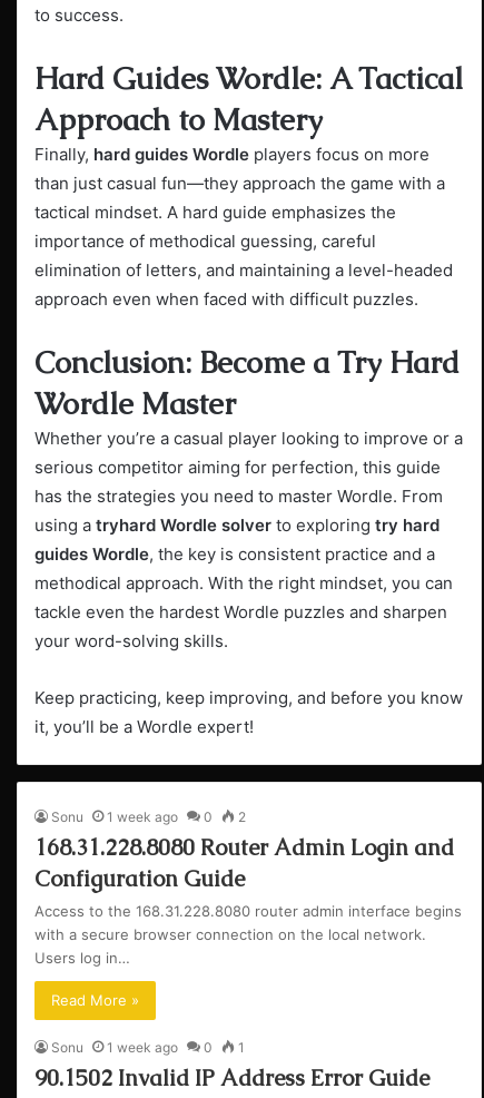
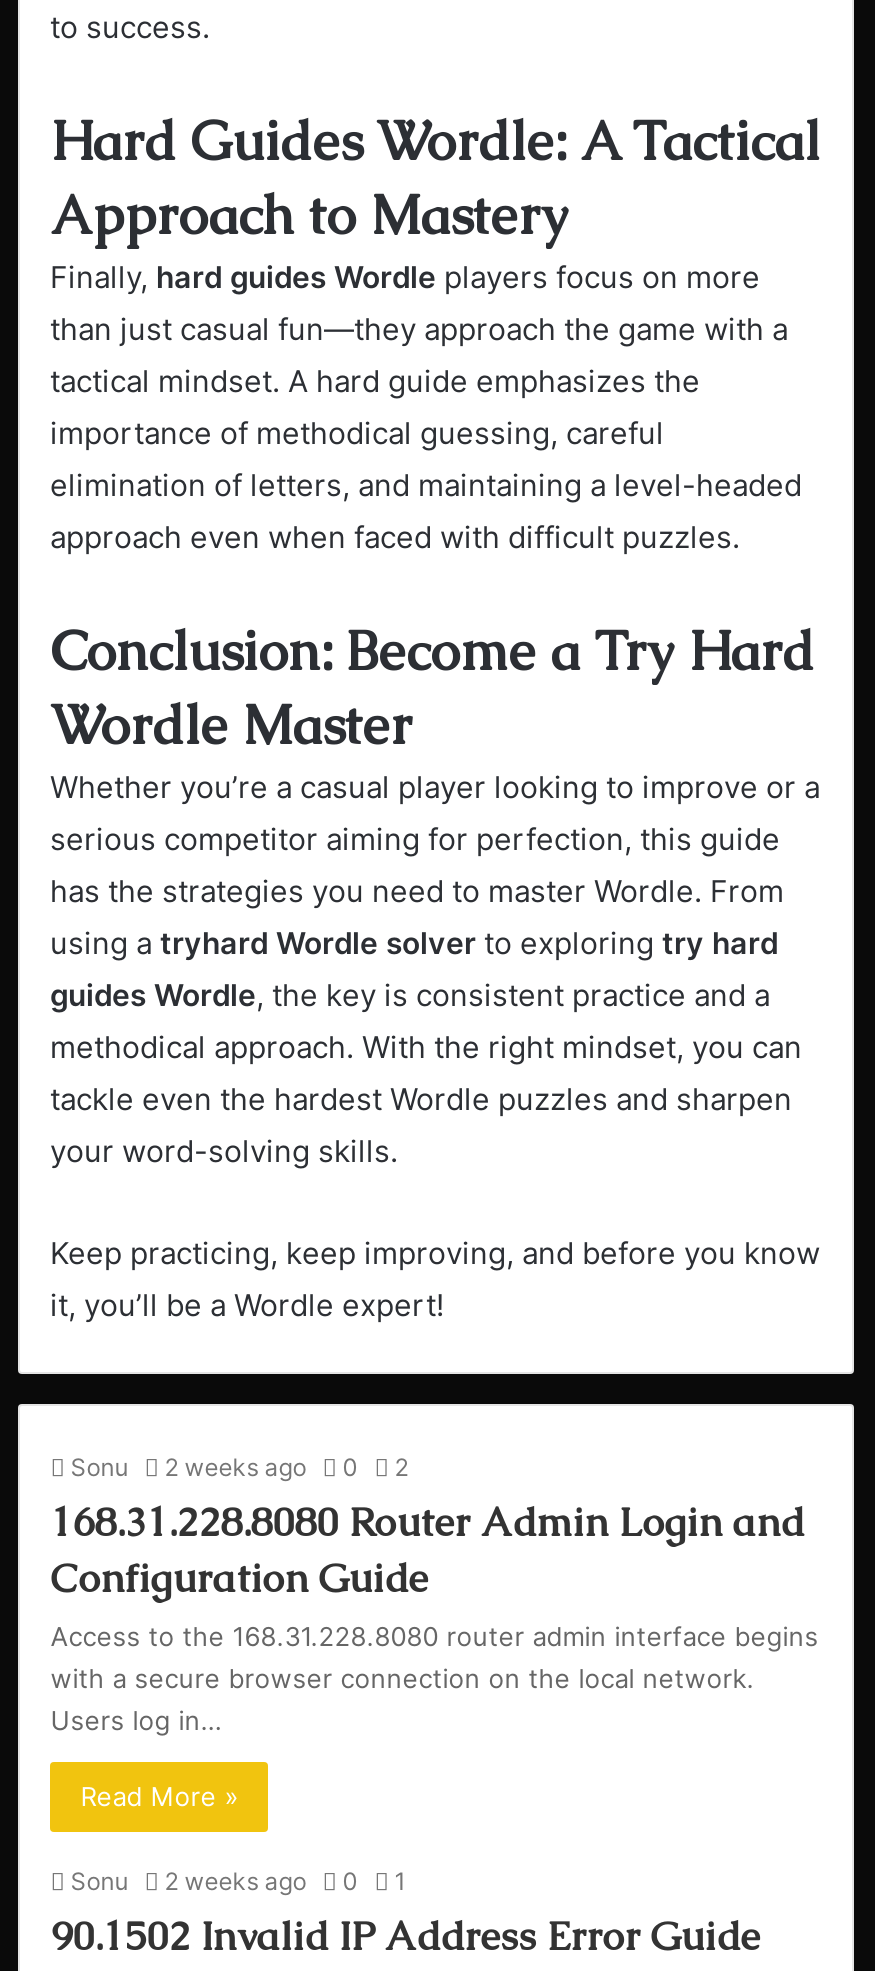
[52,809,246,825] Sonu 1 week ago 0 2 -> [71,1452,409,1482] Sonu 2 weeks ago 0 2
[52,1039,245,1056] Sonu 1 week ago 0 1 -> [71,1866,407,1896] Sonu 2 weeks ago 0 1

